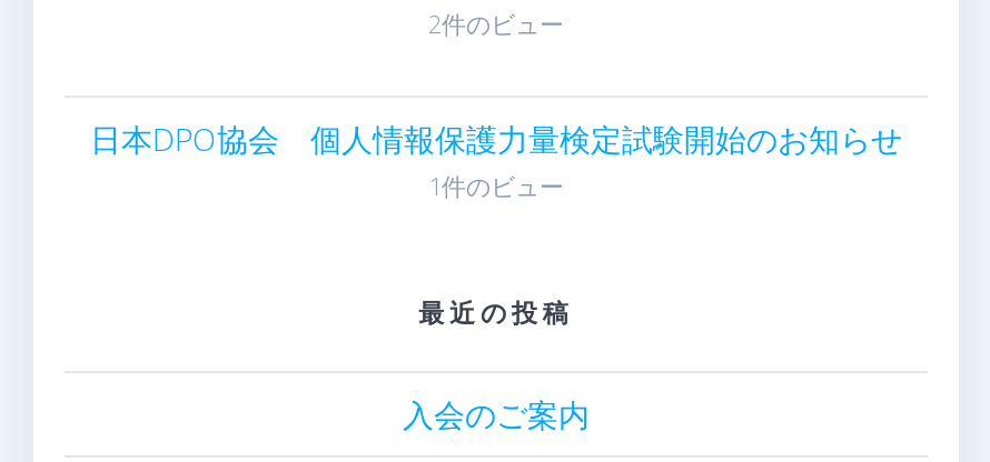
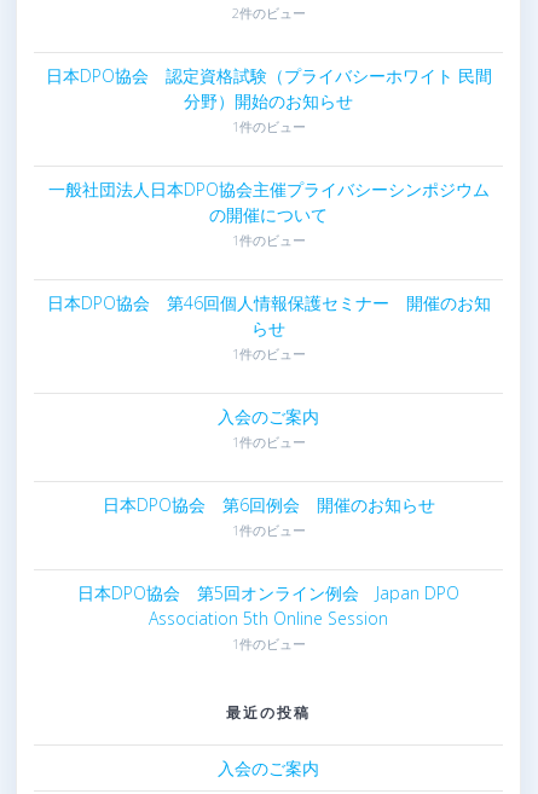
[90,119,902,161] 日本DPO協会 個人情報保護力量検定試験開始のお知らせ -> [45,65,491,630] 日本DPO協会 認定資格試験（プライバシーホワイト 民間 | 分野）開始のお知らせ | 1件のビュー | 一般社団法人日本DPO協会主催プライバシーシンポジウム | の開催について | 1件のビュー | 日本DPO協会 第46回個人情報保護セミナー 開催のお知 | らせ | 1件のビュー | 入会のご案内 | 1件のビュー | 日本DPO協会 第6回例会 開催のお知らせ | 1件のビュー | 日本DPO協会 第5回オンライン例会 Japan DPO | Association 5th Online Session

